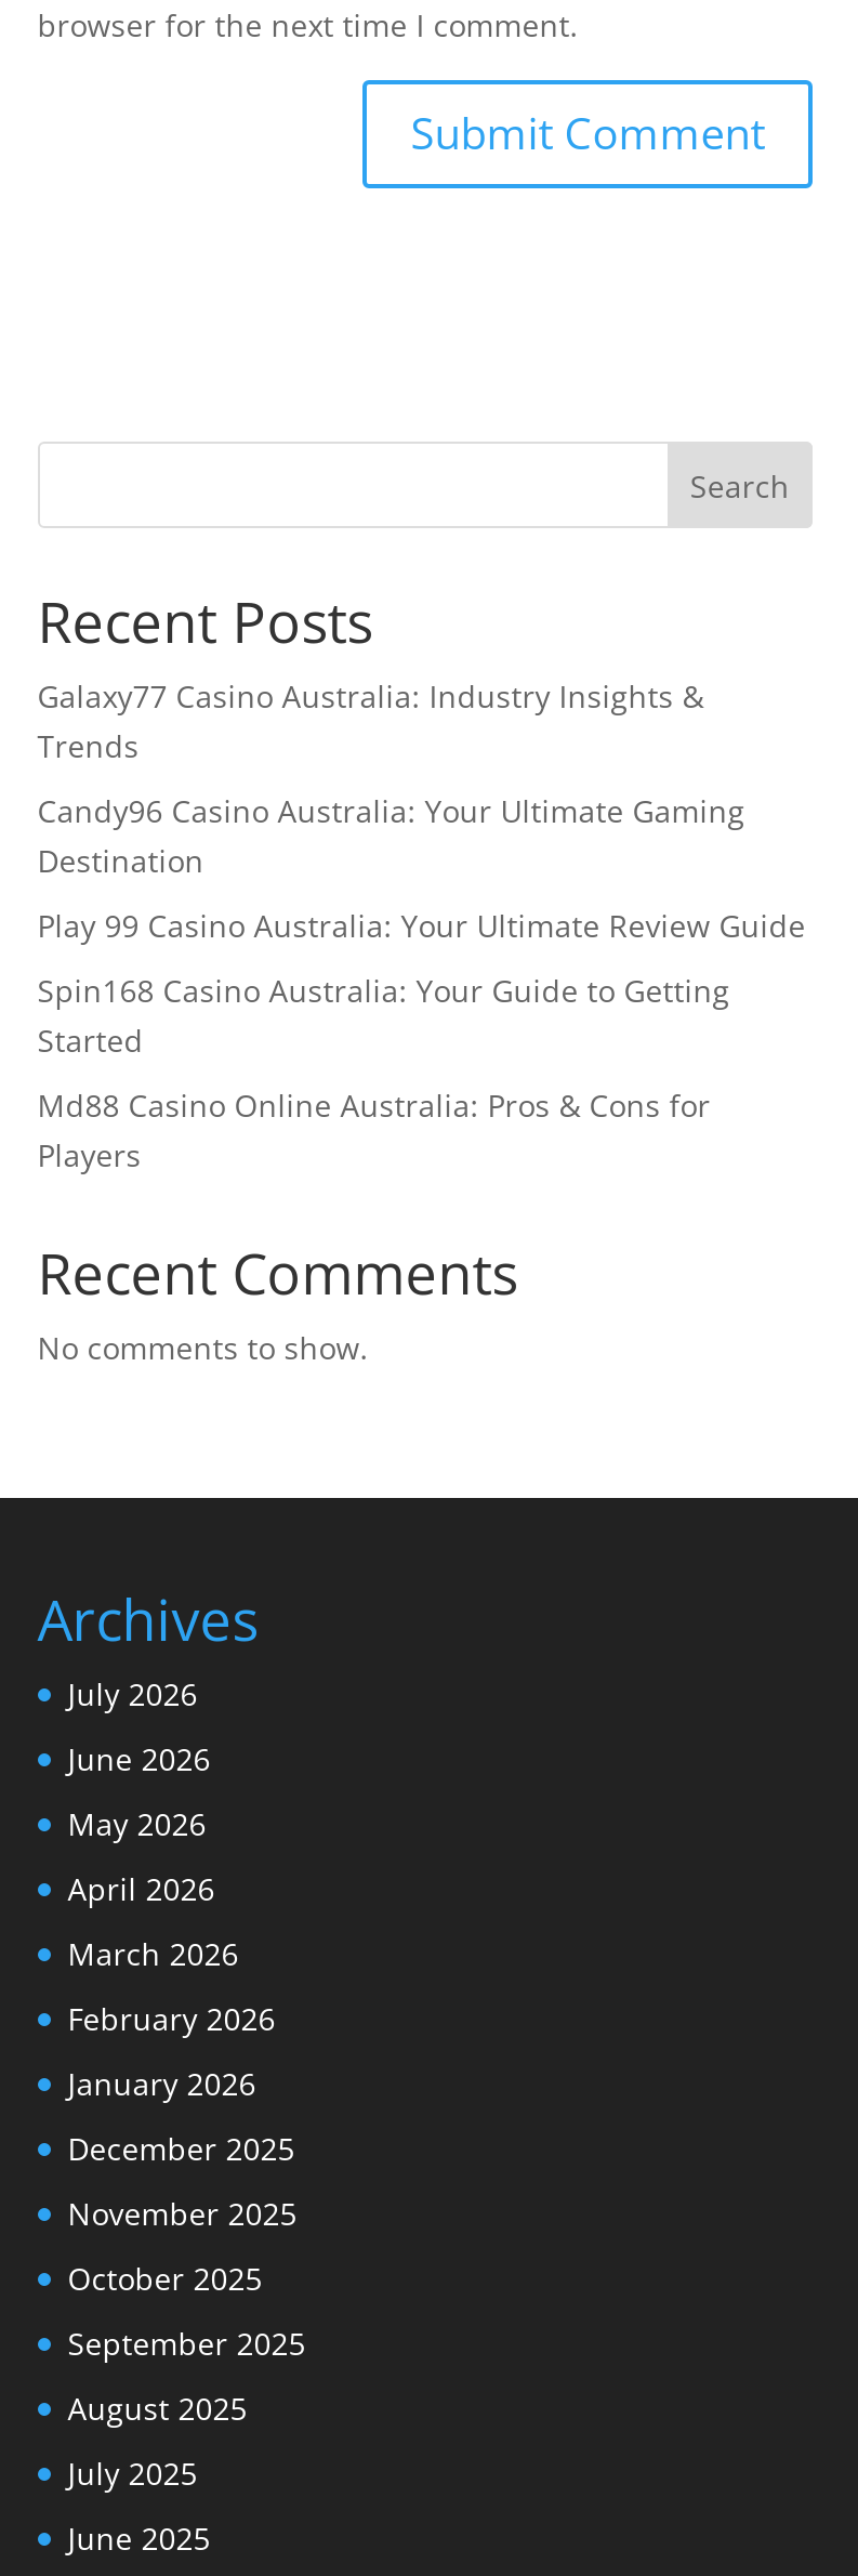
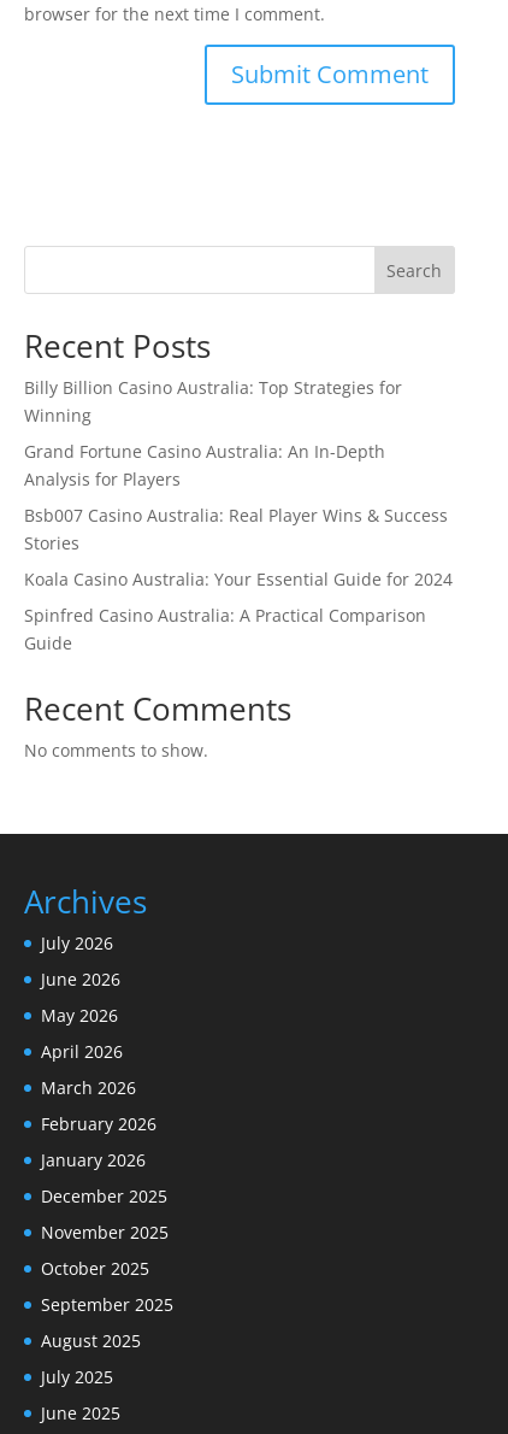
[37,675,704,766] Galaxy77 Casino Australia: Industry Insights & | Trends -> [24,376,402,426] Billy Billion Casino Australia: Top Strategies for | Winning
[37,790,745,881] Candy96 Casino Australia: Your Ultimate Gaming | Destination -> [24,440,385,490] Grand Fortune Casino Australia: An In-Depth | Analysis for Players
[37,905,806,946] Play 99 Casino Australia: Your Ultimate Review Guide -> [24,504,448,554] Bsb007 Casino Australia: Real Player Wins & Success | Stories
[37,970,730,1060] Spin168 Casino Australia: Your Guide to Getting | Started -> [24,567,452,590] Koala Casino Australia: Your Essential Guide for 2024
[37,1084,710,1175] Md88 Casino Online Australia: Pros & Cons for | Players -> [24,604,426,654] Spinfred Casino Australia: A Practical Comparison | Guide

